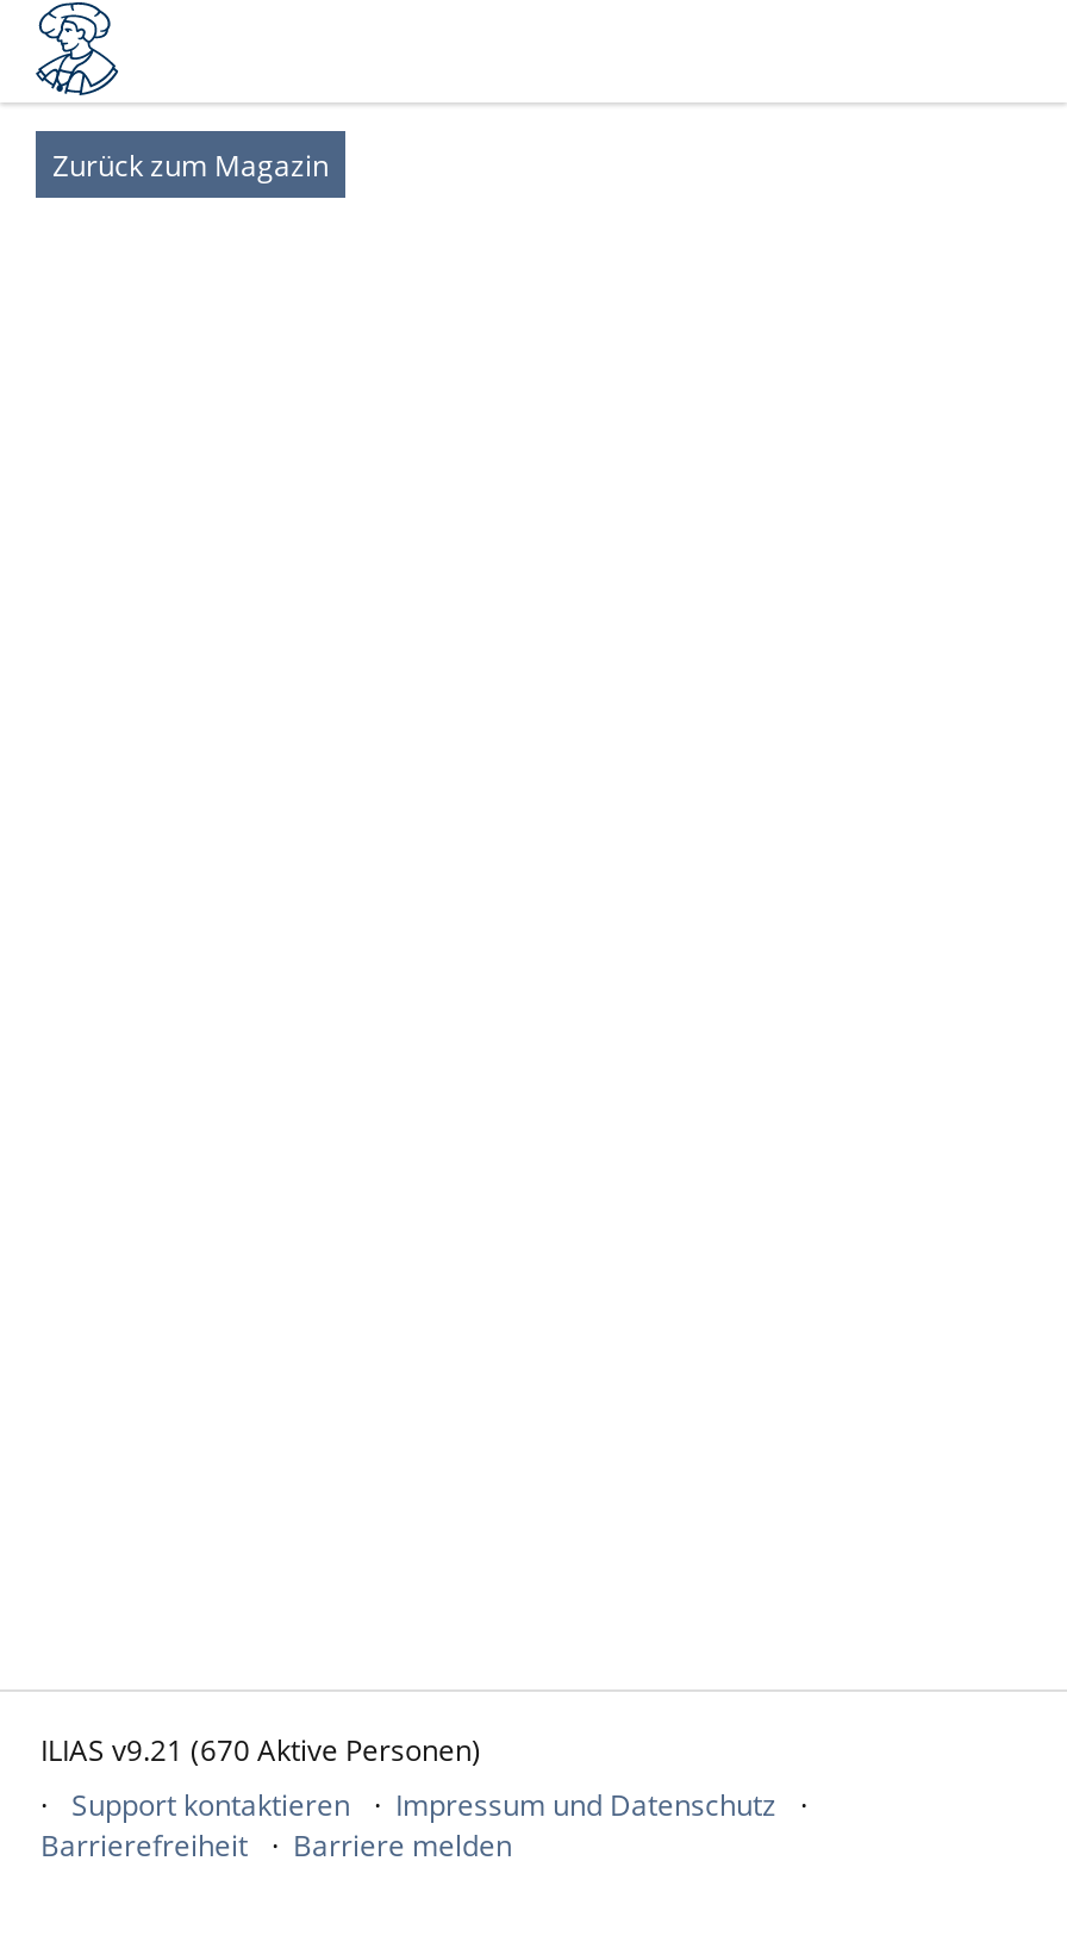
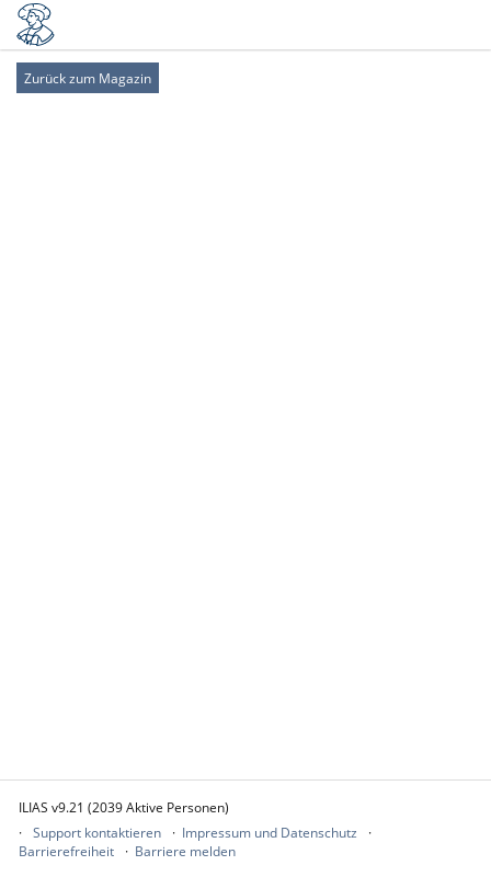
[40,1730,481,1770] ILIAS v9.21 (670 Aktive Personen) -> [19,798,229,817] ILIAS v9.21 (2039 Aktive Personen)

